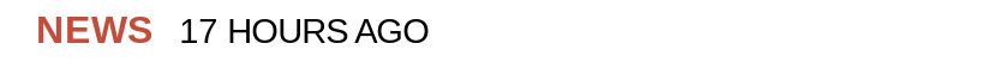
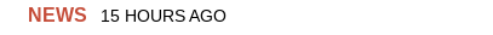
[36,9,429,49] NEWS 17 HOURS AGO -> [28,4,226,25] NEWS 15 HOURS AGO

